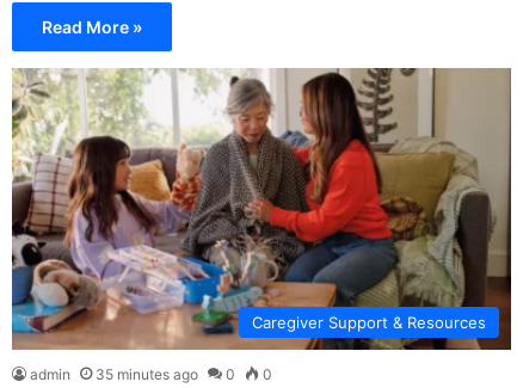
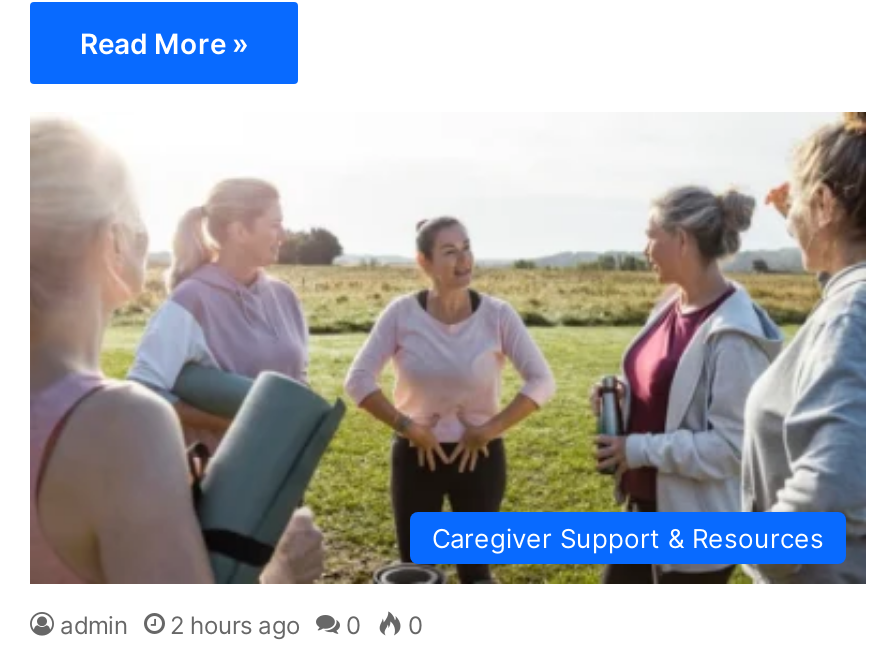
[11,67,512,383] [image] | admin 35 minutes ago 0 0 -> [28,111,868,640] [image] | admin 2 hours ago 0 0

